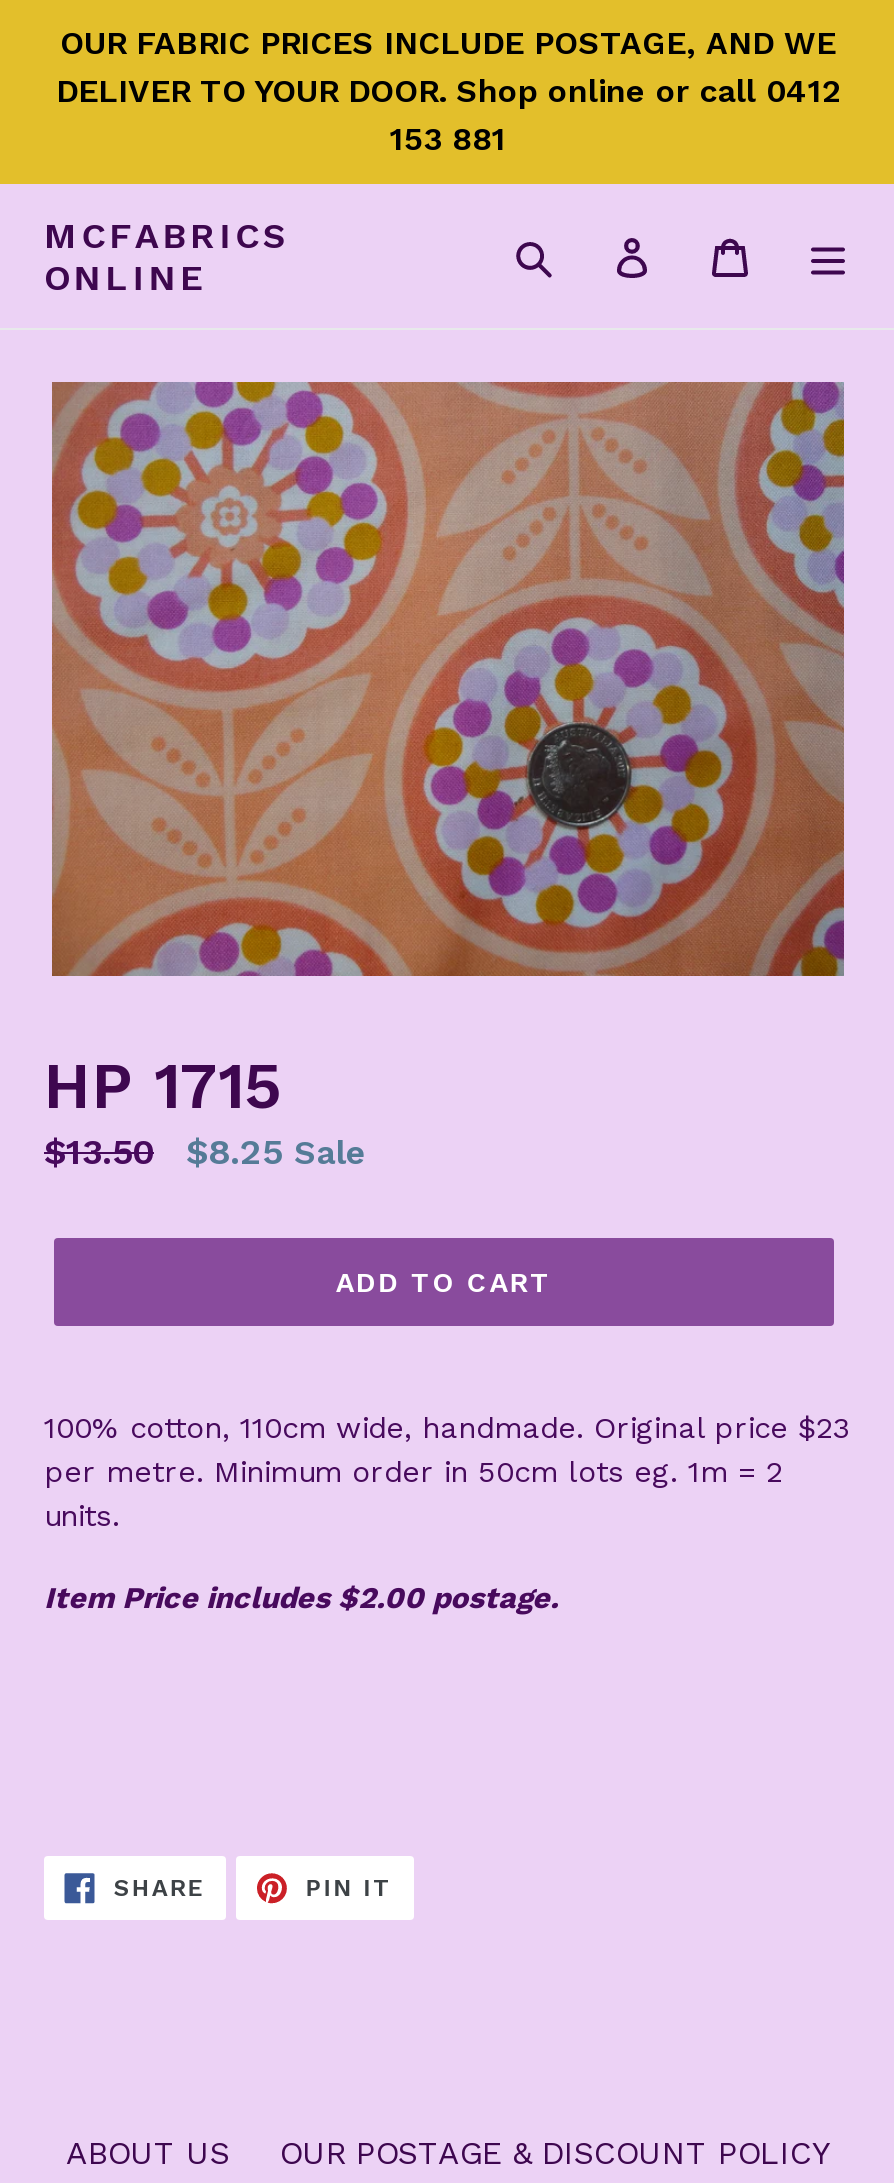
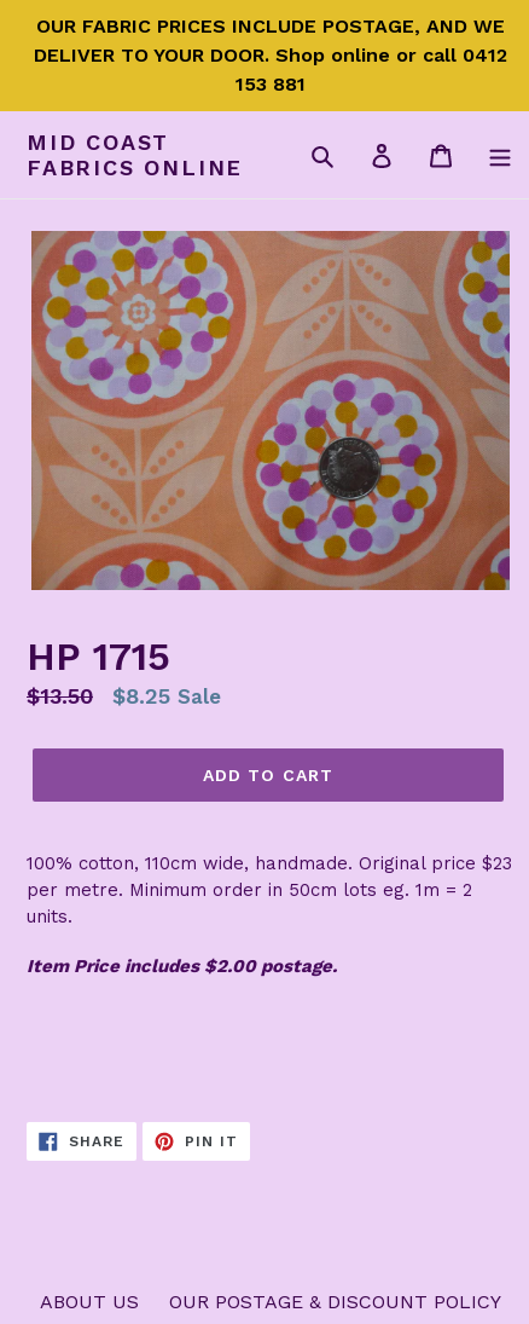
[44,214,288,298] MCFABRICS | ONLINE -> [27,129,243,180] MID COAST | FABRICS ONLINE

